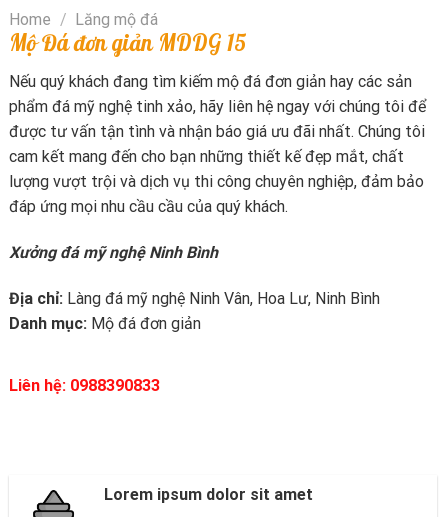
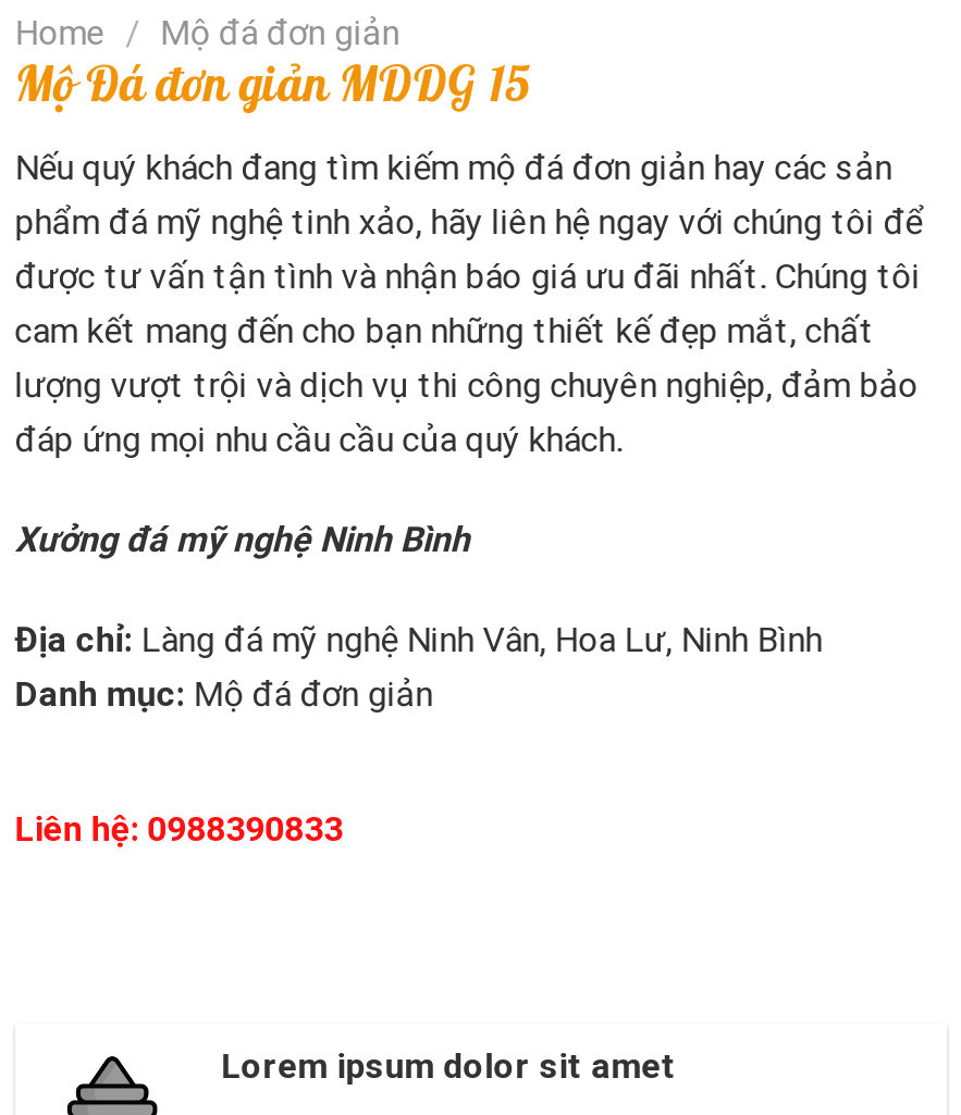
[9,10,158,29] Home / Lăng mộ đá -> [15,12,399,53] Home / Mộ đá đơn giản

